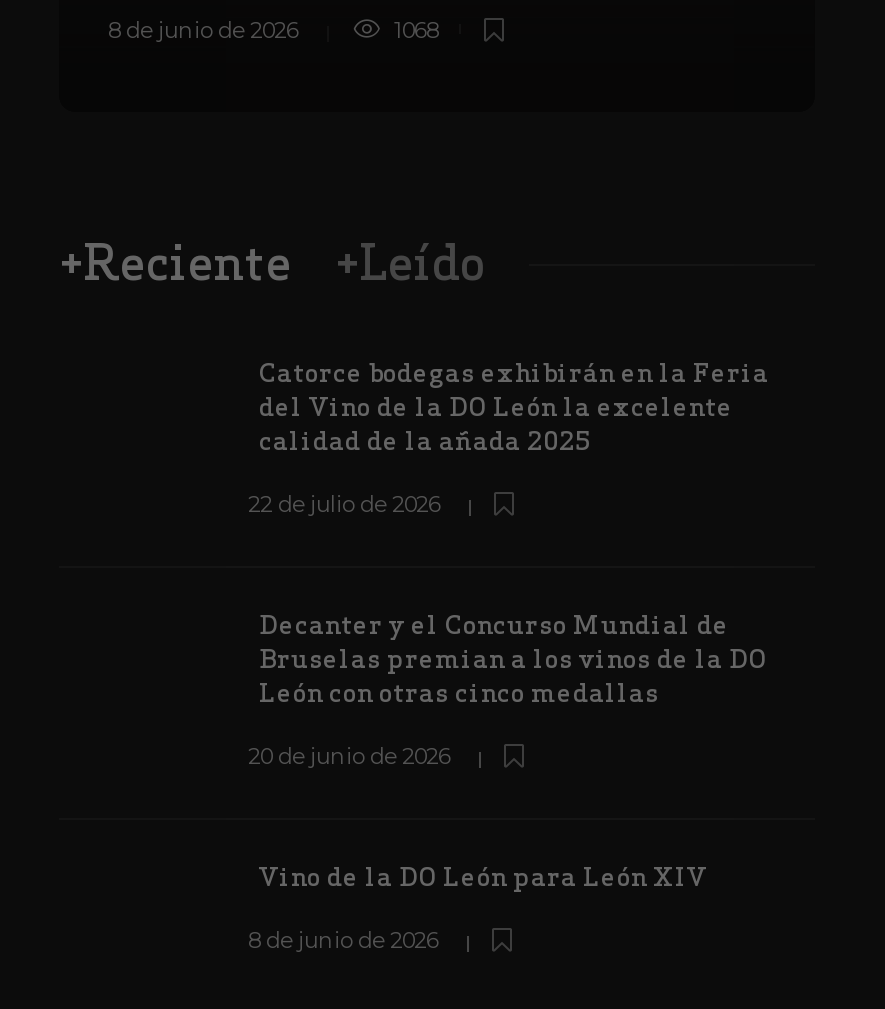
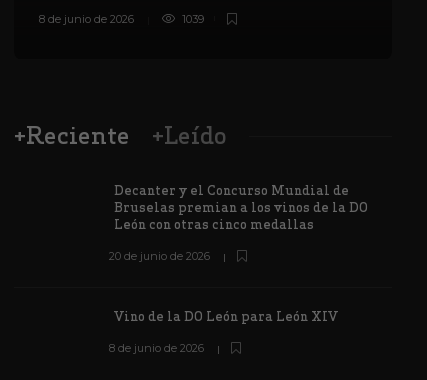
[388,16,438,44] 1068 -> [178,12,203,26] 1039
[248,356,769,518] Catorce bodegas exhibirán en la Feria | del Vino de la DO León la excelente | calidad de la añada 2025 | 22 de julio de 2026 -> none

